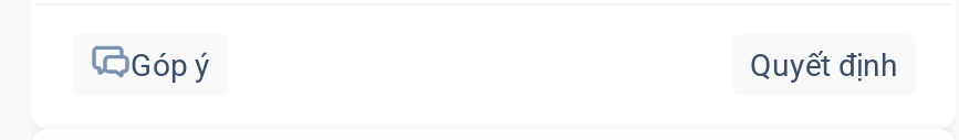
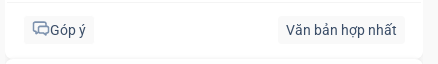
[750,46,898,82] Quyết định -> [286,21,397,37] Văn bản hợp nhất

